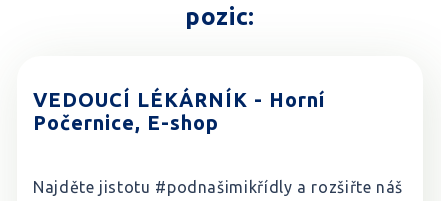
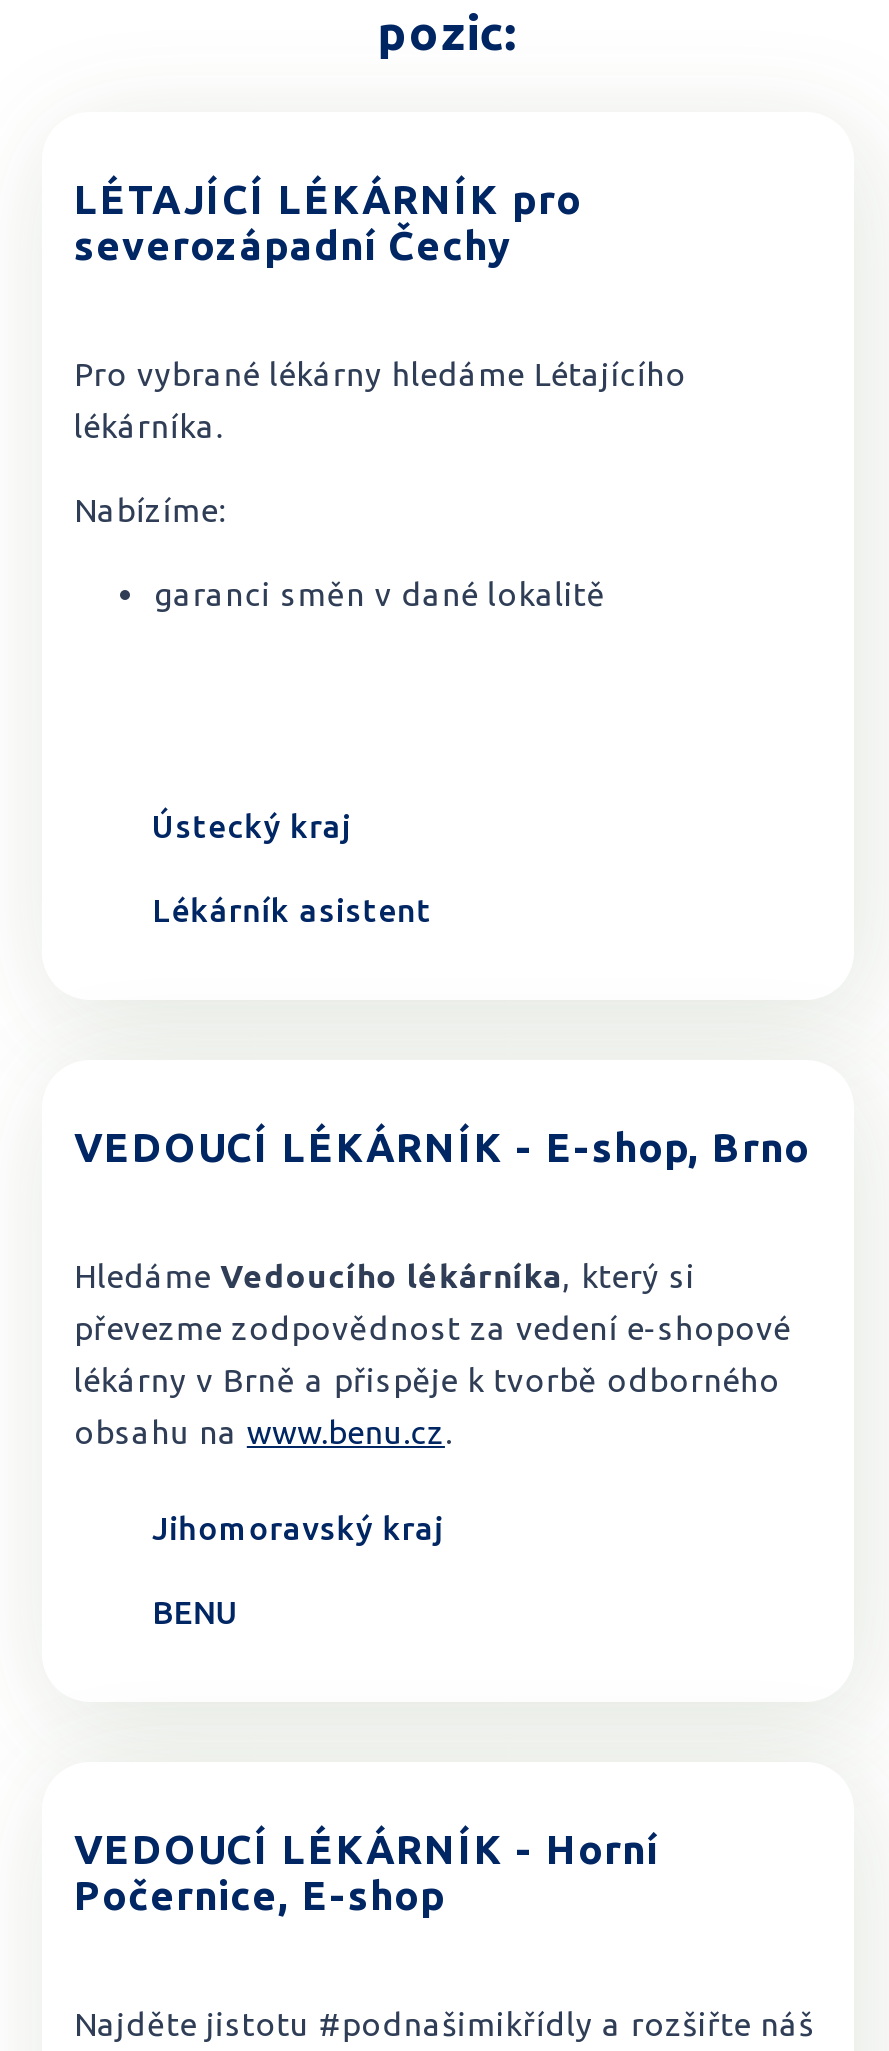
none -> [74,175,687,611] LÉTAJÍCÍ LÉKÁRNÍK pro | severozápadní Čechy | Pro vybrané lékárny hledáme Létajícího | lékárníka. | Nabízíme: | garanci směn v dané lokalitě
none -> [74,1123,810,1629] VEDOUCÍ LÉKÁRNÍK - E-shop, Brno | Hledáme Vedoucího lékárníka, který si | převezme zodpovědnost za vedení e-shopové | lékárny v Brně a přispěje k tvorbě odborného | obsahu na www.benu.cz. | Jihomoravský kraj | BENU
none -> [152,807,432,927] Ústecký kraj | Lékárník asistent

